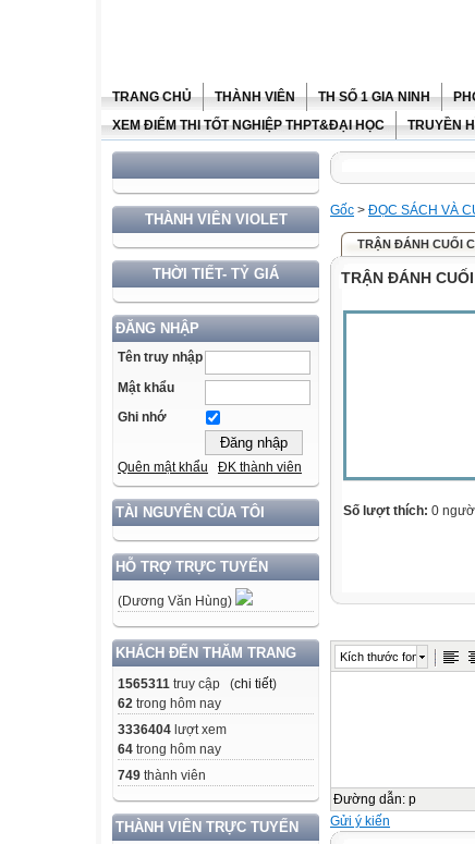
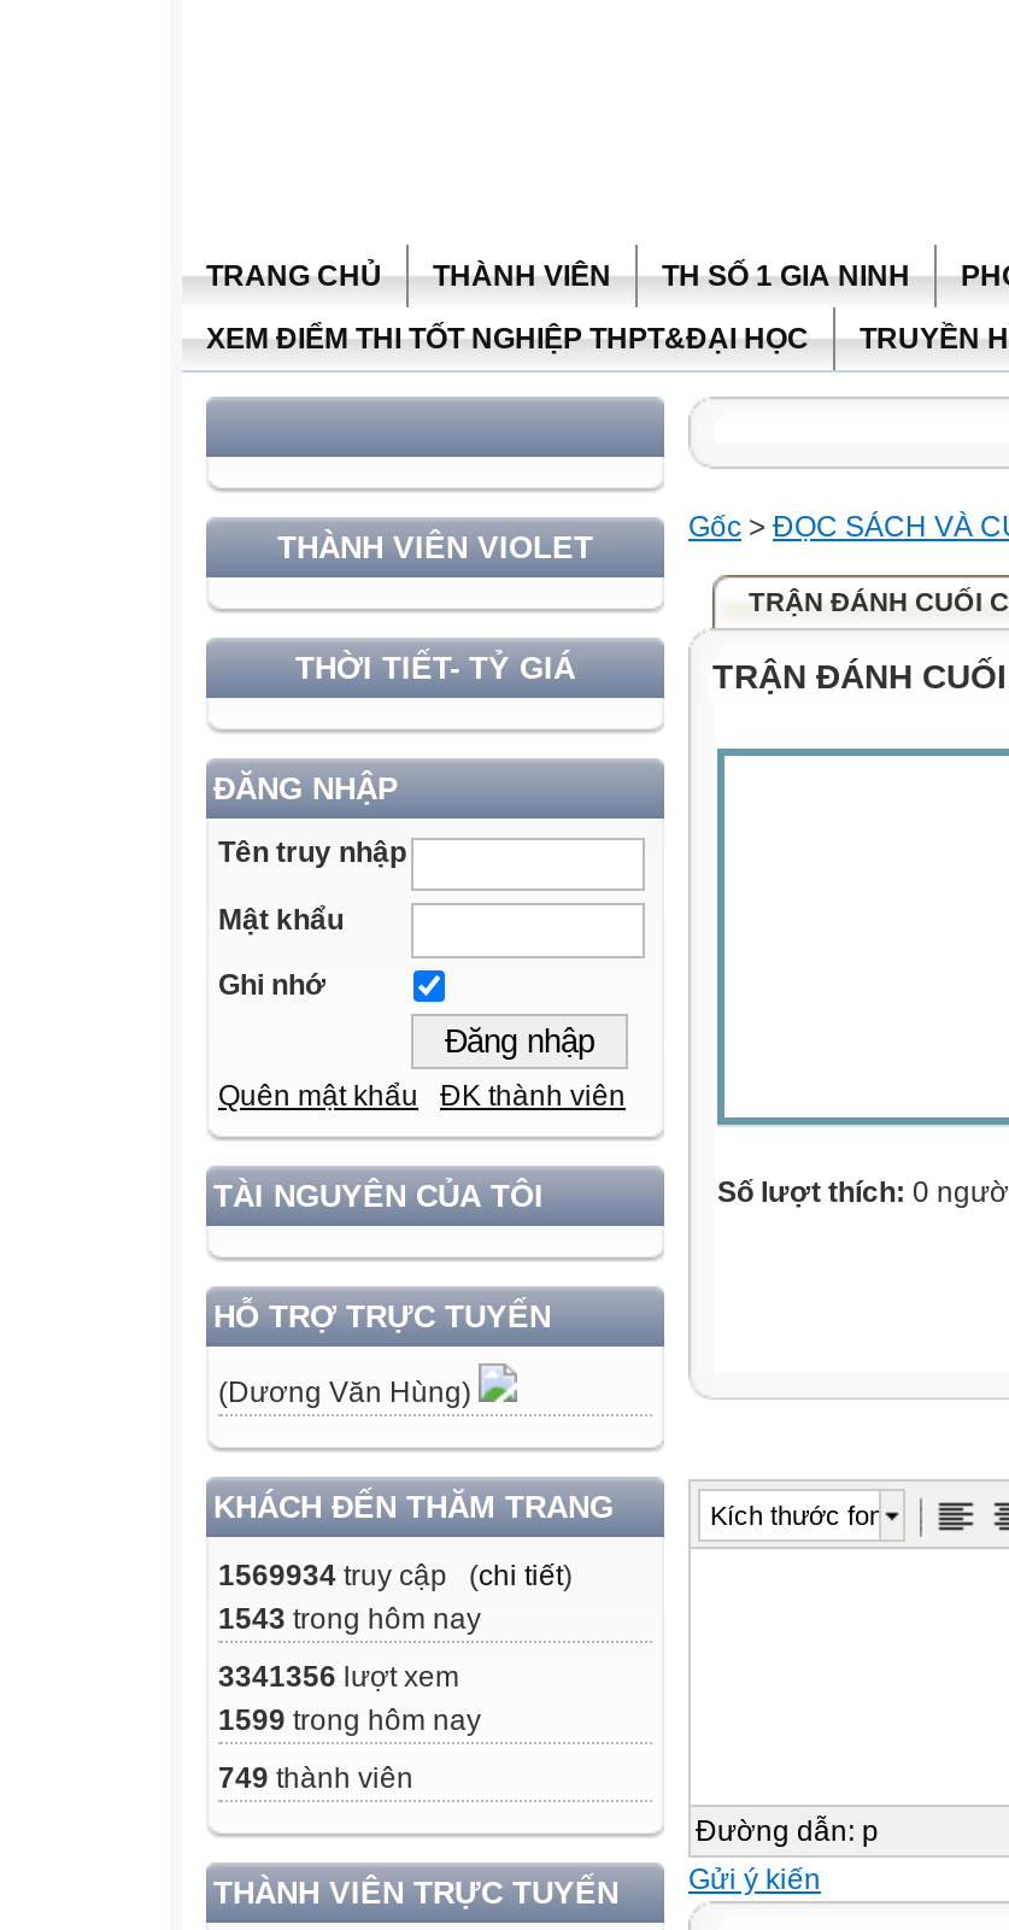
[118,677,277,692] 1565311 truy cập (chi tiết) -> [218,1559,573,1593] 1569934 truy cập (chi tiết)
[118,696,221,711] 62 trong hôm nay -> [218,1603,481,1636] 1543 trong hôm nay
[118,722,227,737] 3336404 lượt xem -> [218,1660,459,1694] 3341356 lượt xem
[118,742,221,757] 64 trong hôm nay -> [218,1704,481,1738] 1599 trong hôm nay

